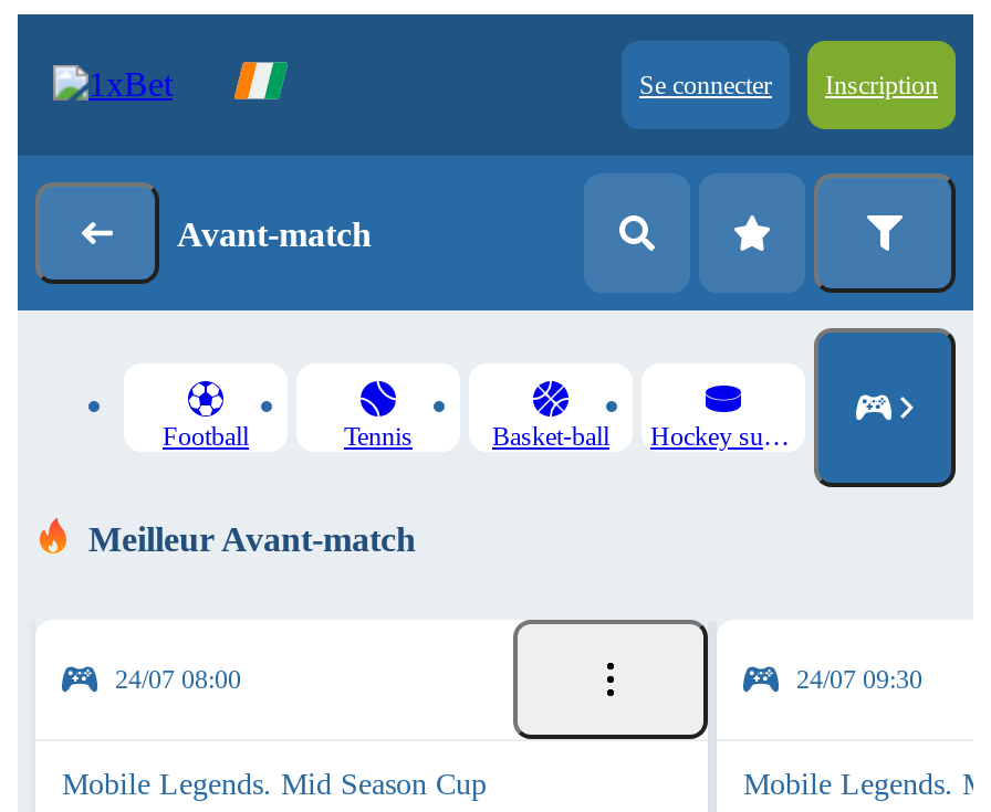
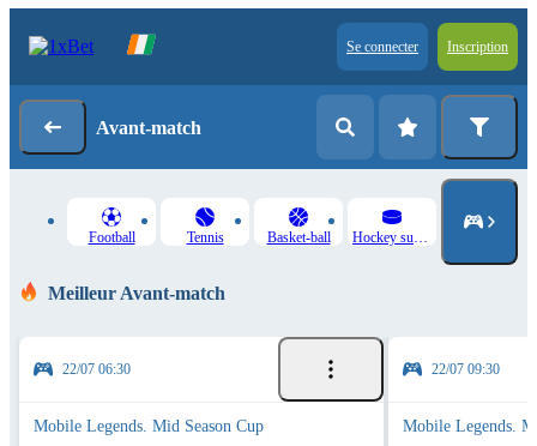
[115,664,241,695] 24/07 08:00 -> [62,361,131,378] 22/07 06:30
[796,664,922,695] 24/07 09:30 -> [432,361,500,378] 22/07 09:30

